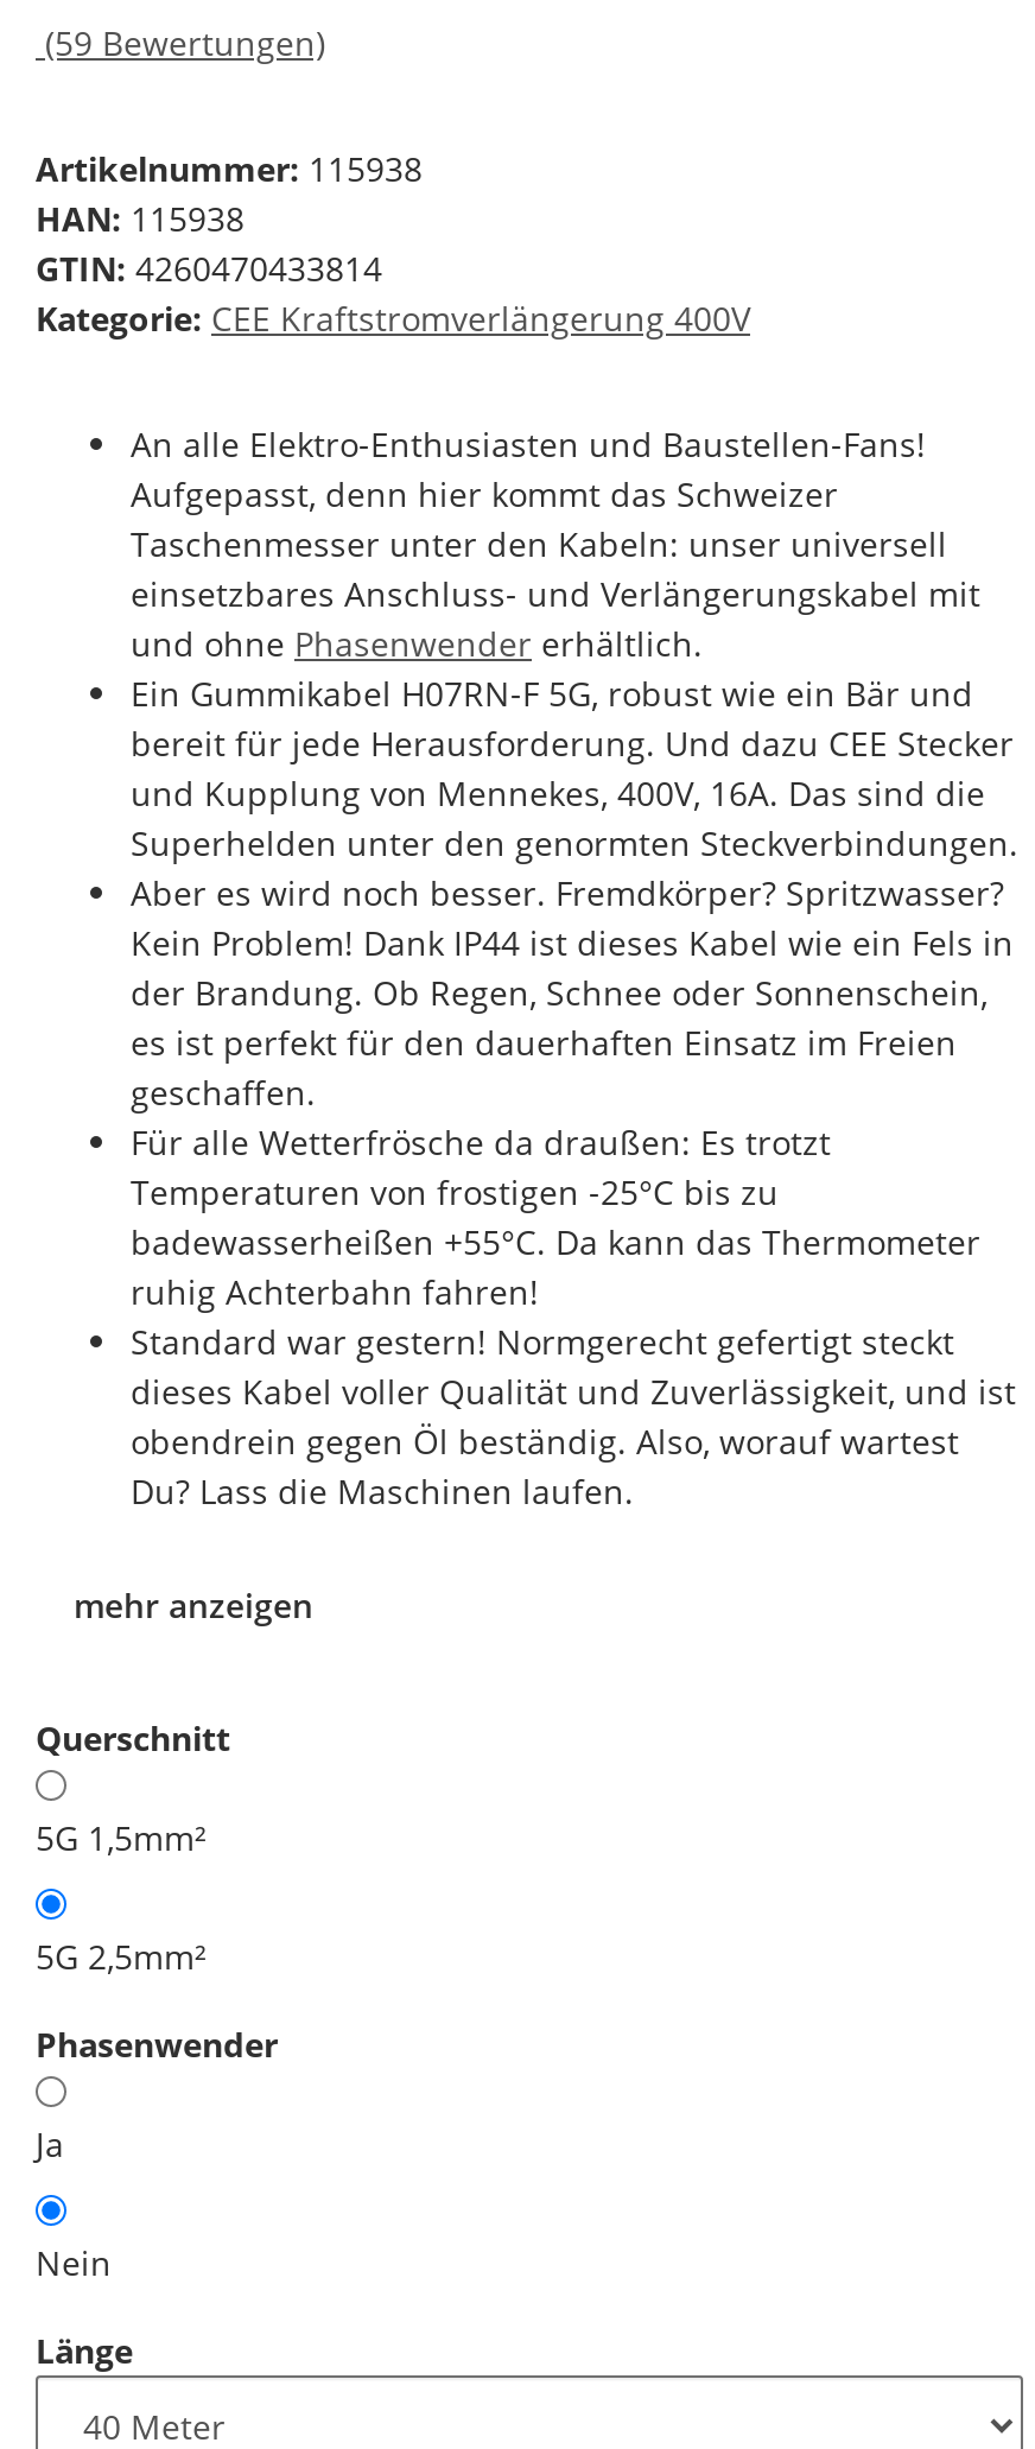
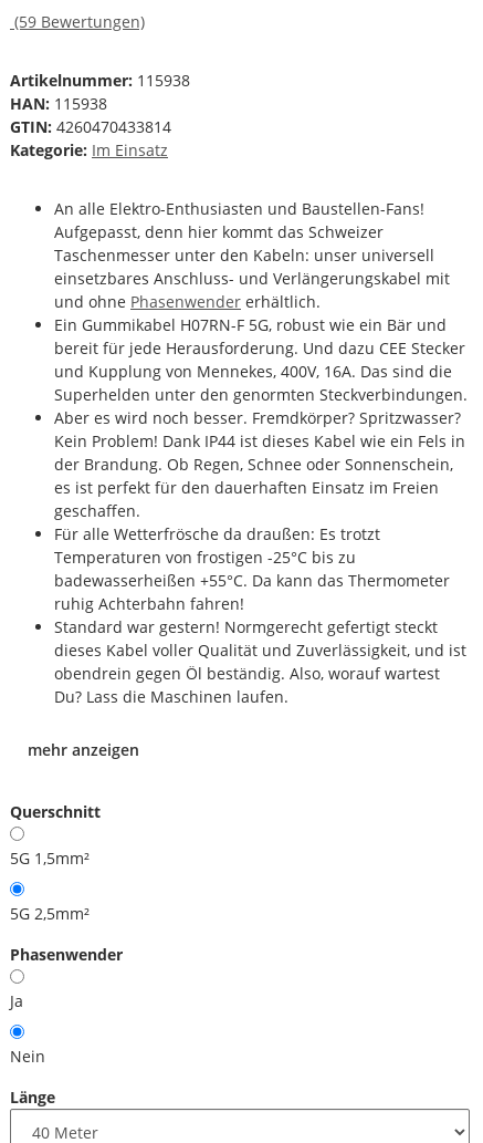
[36,296,750,341] Kategorie: CEE Kraftstromverlängerung 400V -> [10,139,168,160] Kategorie: Im Einsatz

